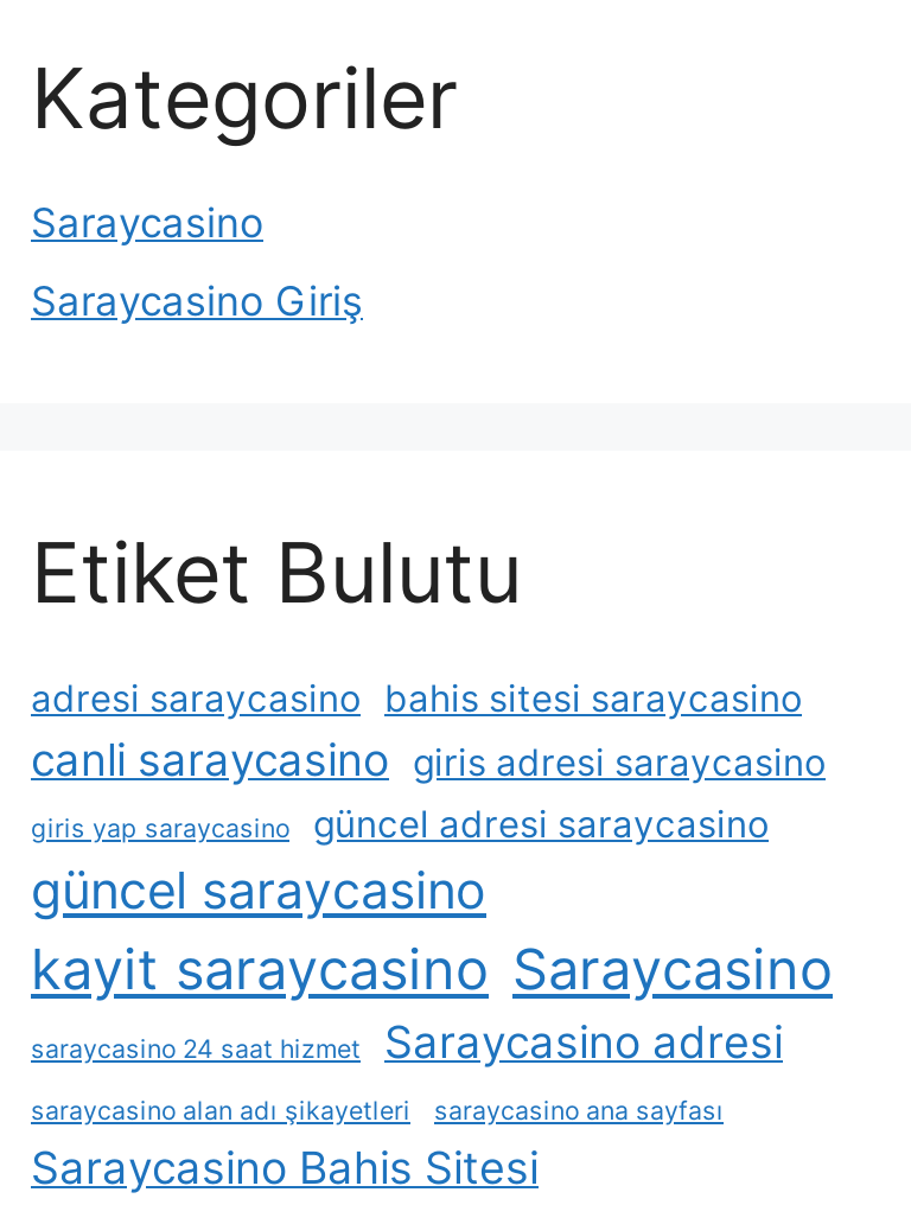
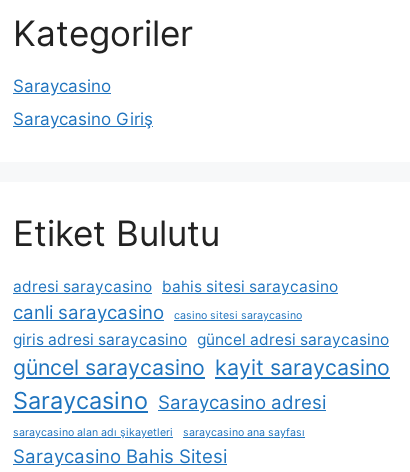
[31,733,833,1070] canli saraycasino giris adresi saraycasino | giris yap saraycasino | güncel adresi saraycasino | güncel saraycasino | kayit saraycasino Saraycasino | saraycasino 24 saat hizmet | Saraycasino adresi -> [13,301,390,415] canli saraycasino | casino sitesi saraycasino | giris adresi saraycasino güncel adresi saraycasino | güncel saraycasino kayit saraycasino | Saraycasino Saraycasino adresi

